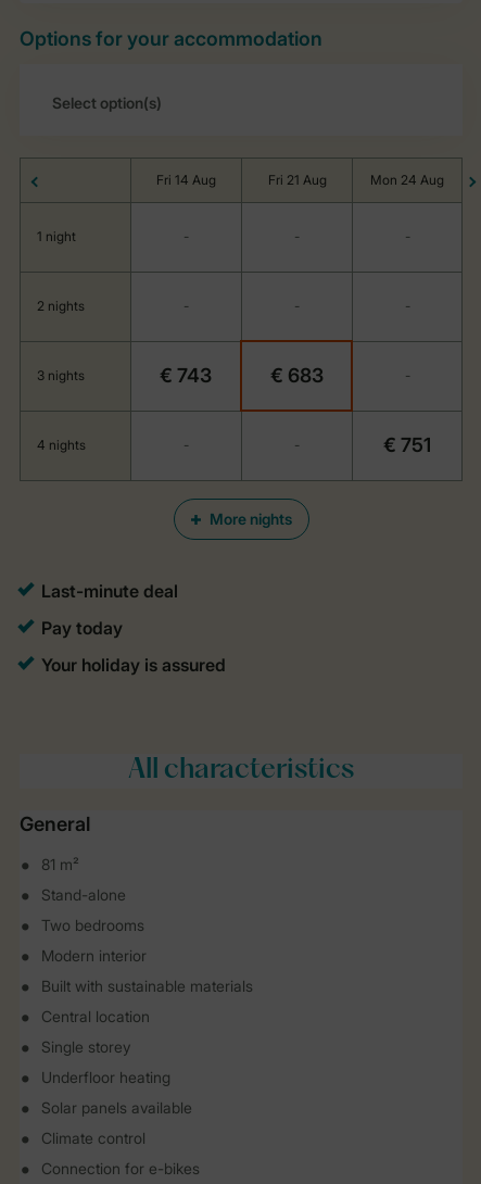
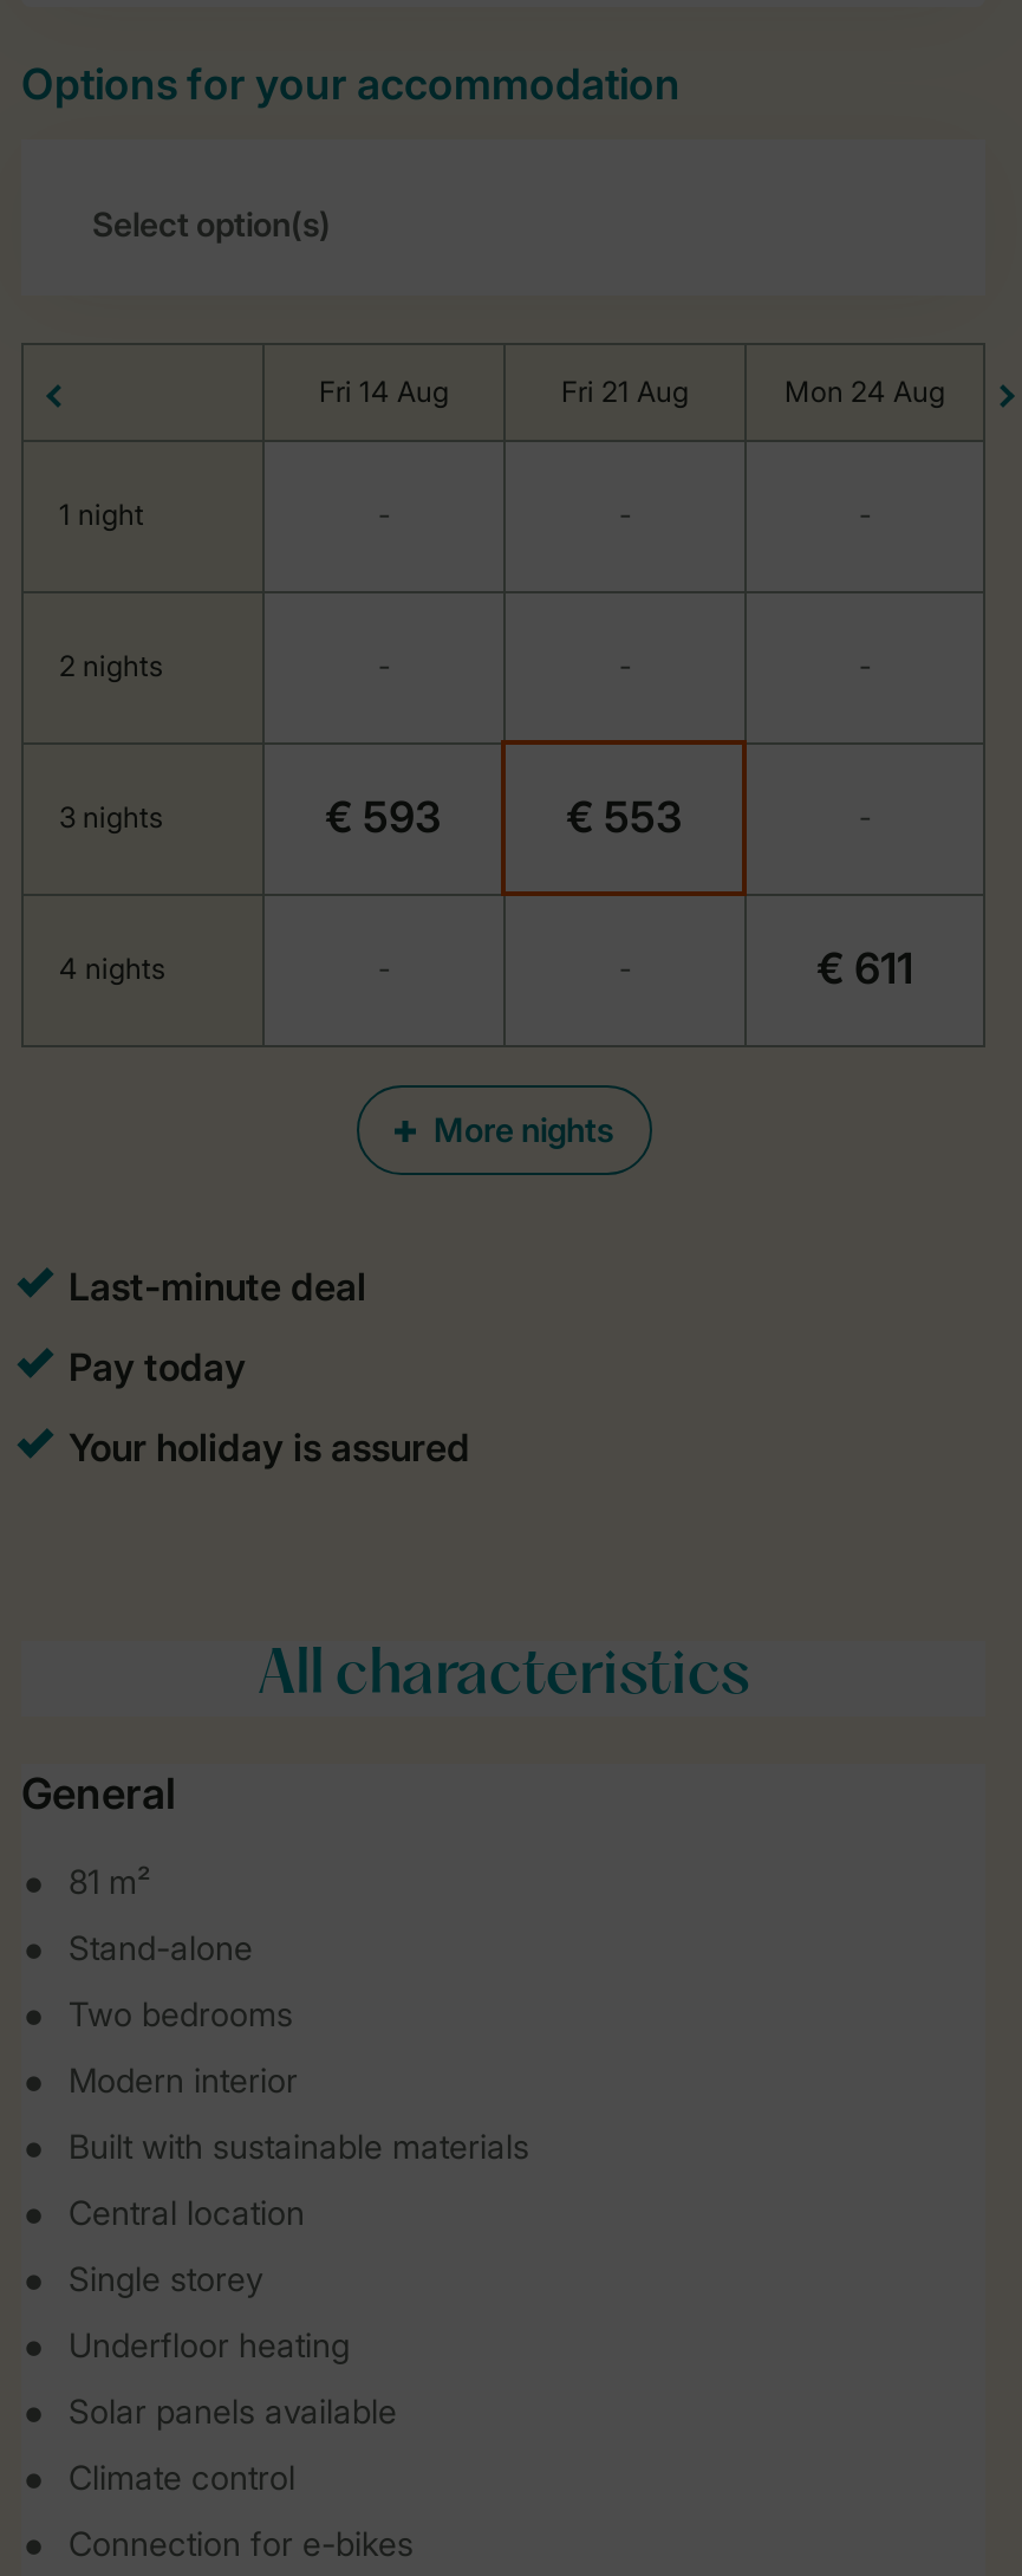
[160,364,212,387] € 743 -> [325,792,441,842] € 593
[270,364,323,387] € 683 -> [566,792,682,842] € 553
[383,433,431,456] € 751 -> [816,943,913,993] € 611

